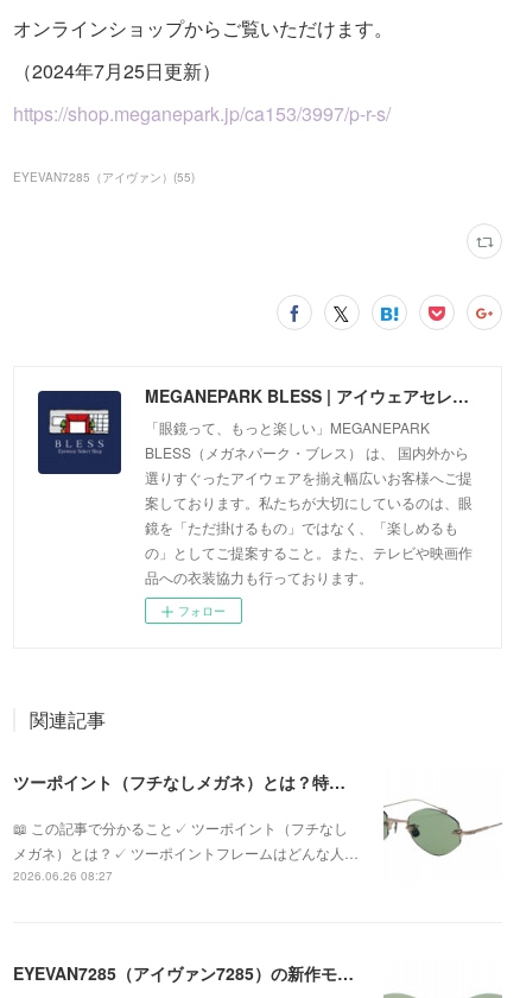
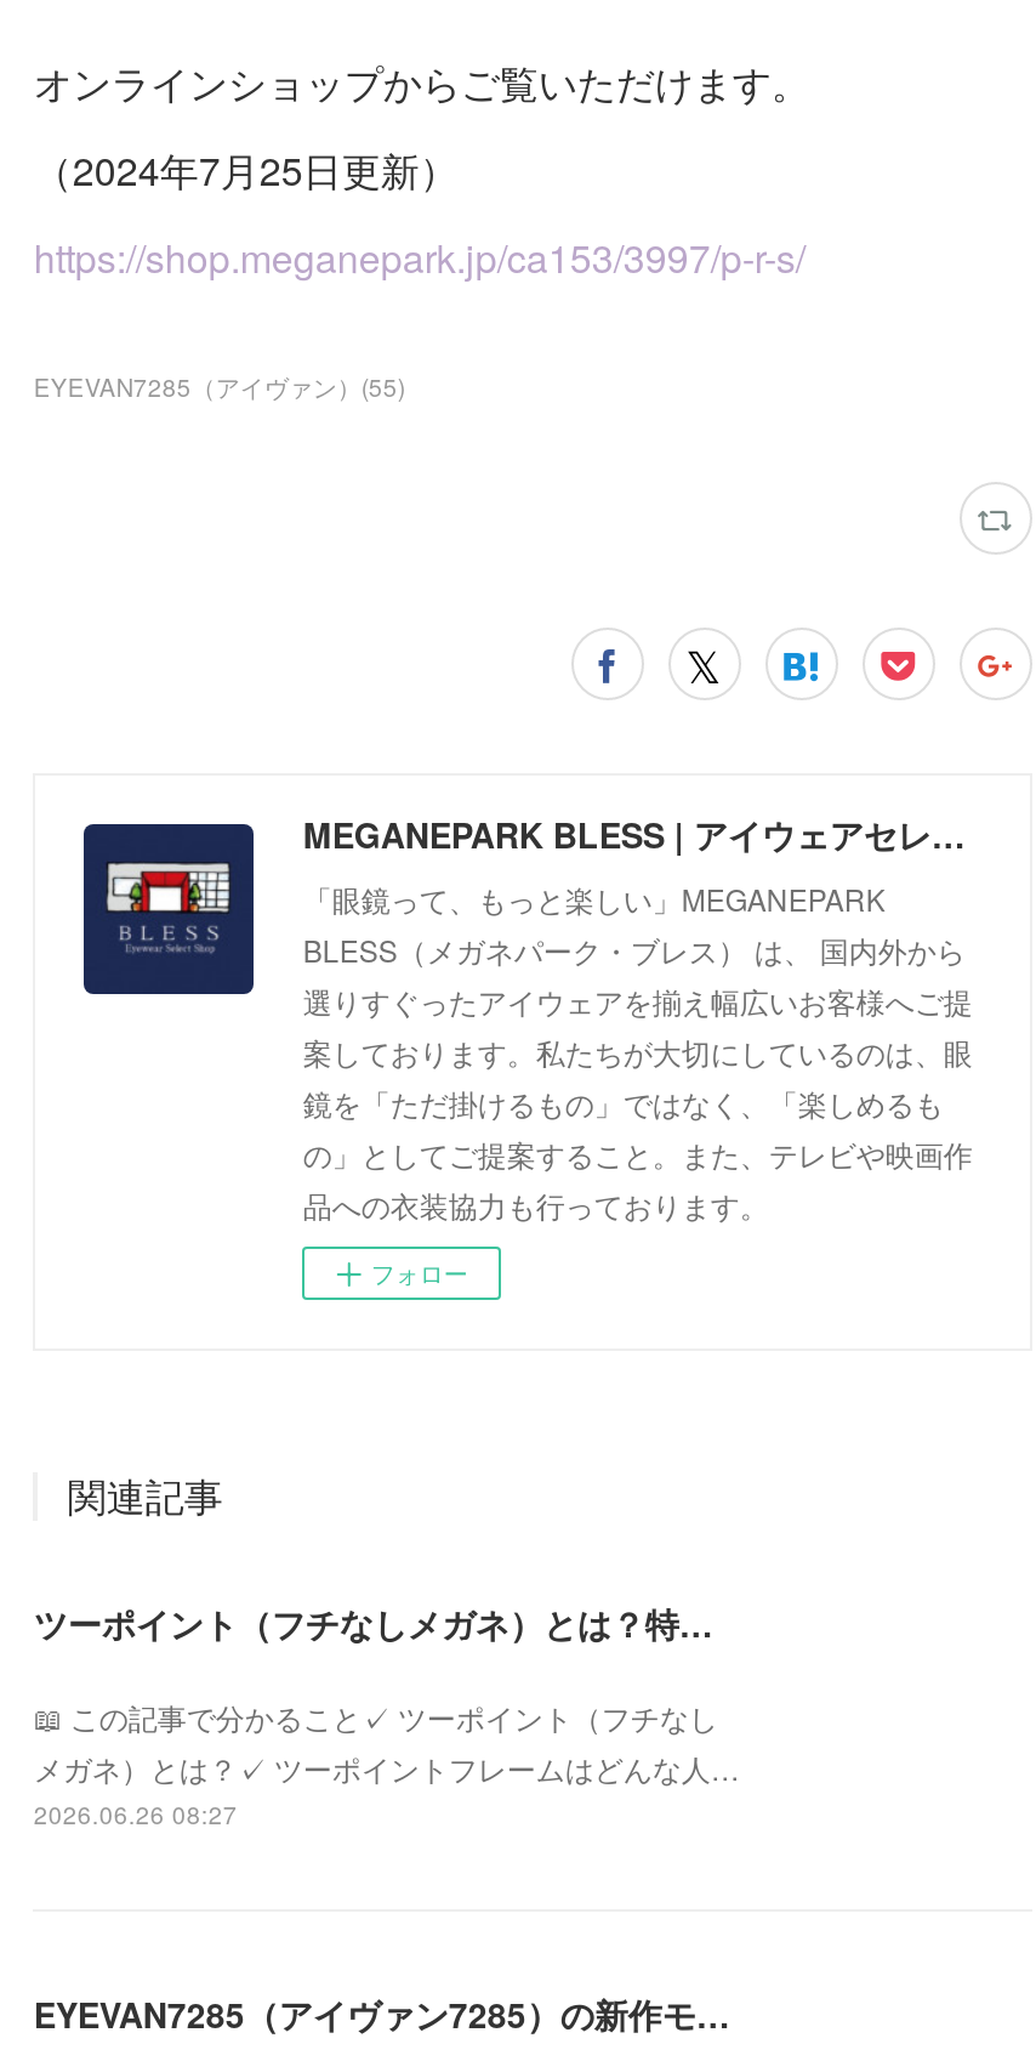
[382,798,502,858] [image] -> none

